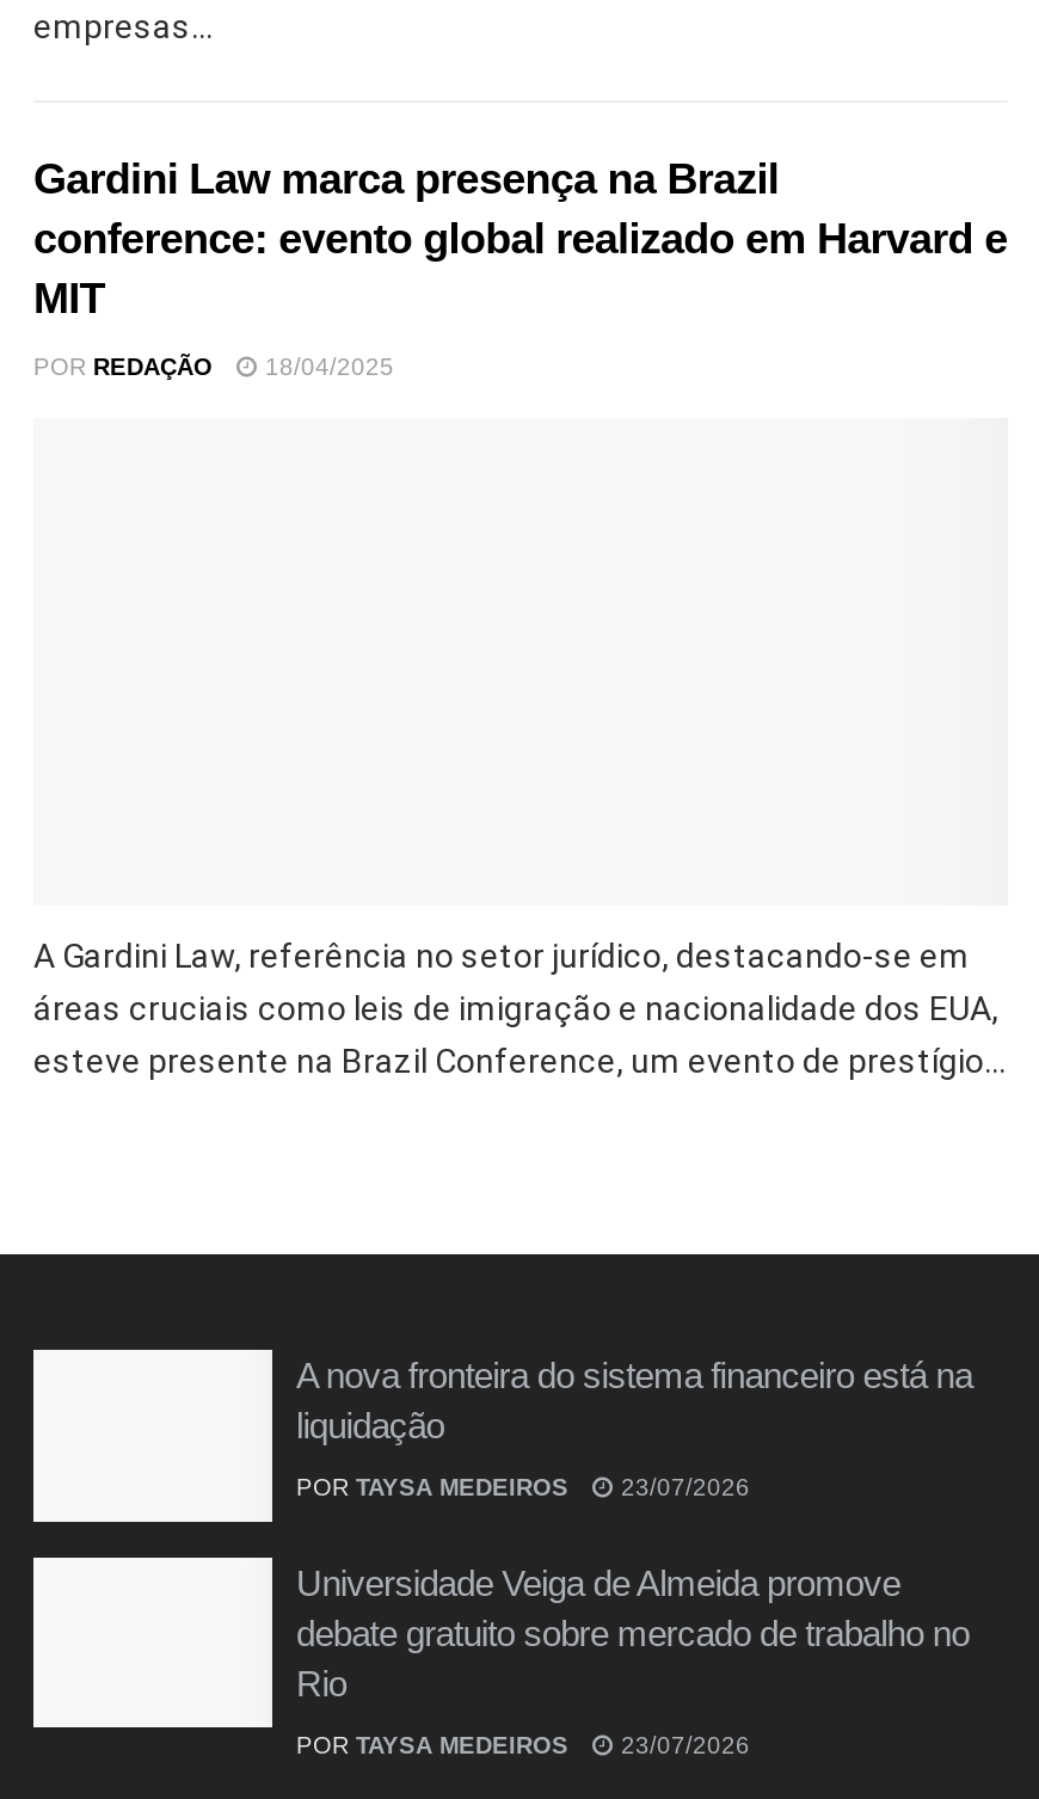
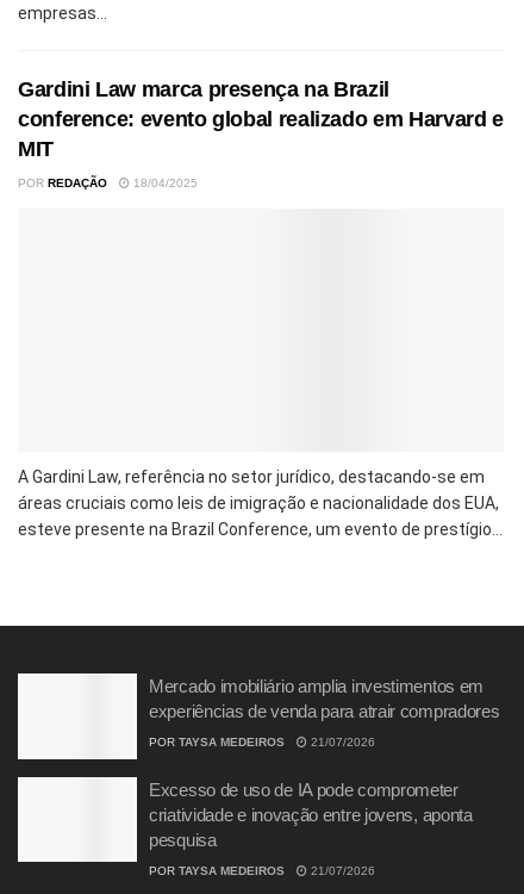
[296,1355,973,1446] A nova fronteira do sistema financeiro está na | liquidação -> [149,676,500,722] Mercado imobiliário amplia investimentos em | experiências de venda para atrair compradores
[296,1475,750,1501] POR TAYSA MEDEIROS 23/07/2026 -> [149,736,375,749] POR TAYSA MEDEIROS 21/07/2026
[296,1562,969,1703] Universidade Veiga de Almeida promove | debate gratuito sobre mercado de trabalho no | Rio -> [149,779,473,850] Excesso de uso de IA pode comprometer | criatividade e inovação entre jovens, aponta | pesquisa
[296,1732,750,1758] POR TAYSA MEDEIROS 23/07/2026 -> [149,864,375,877] POR TAYSA MEDEIROS 21/07/2026

